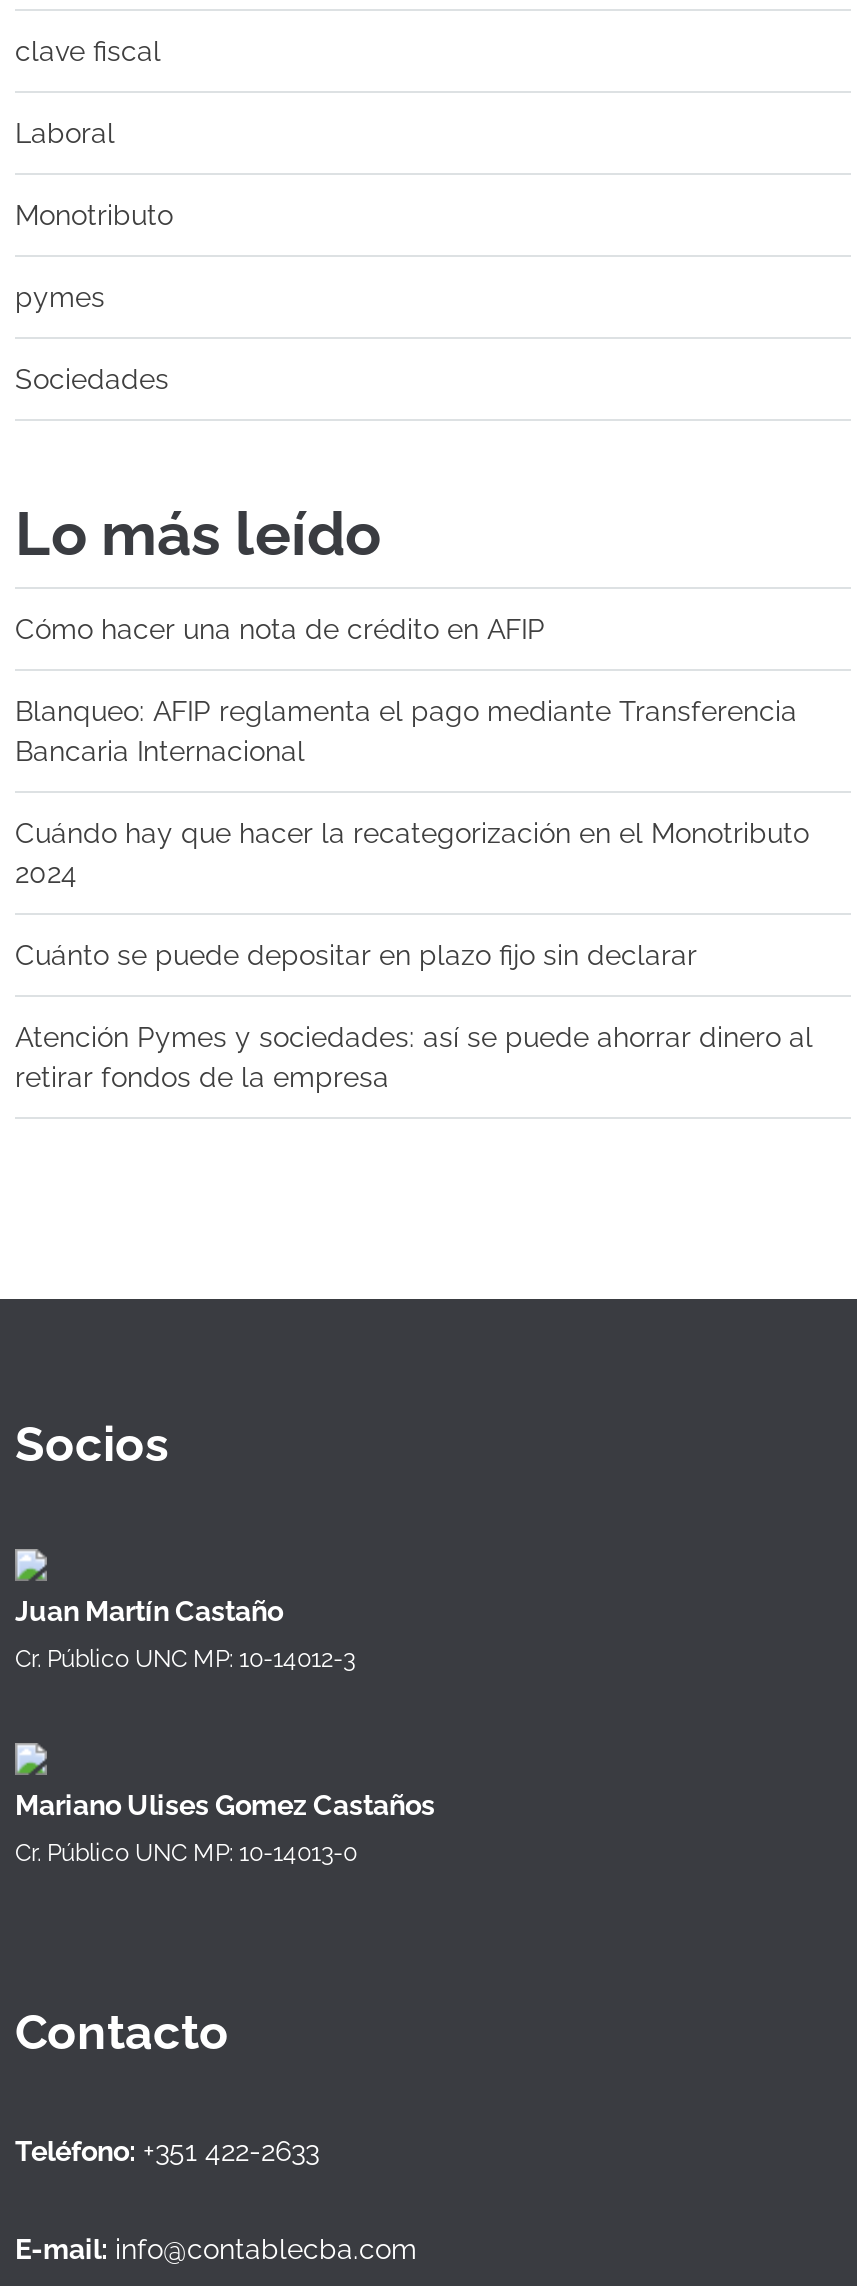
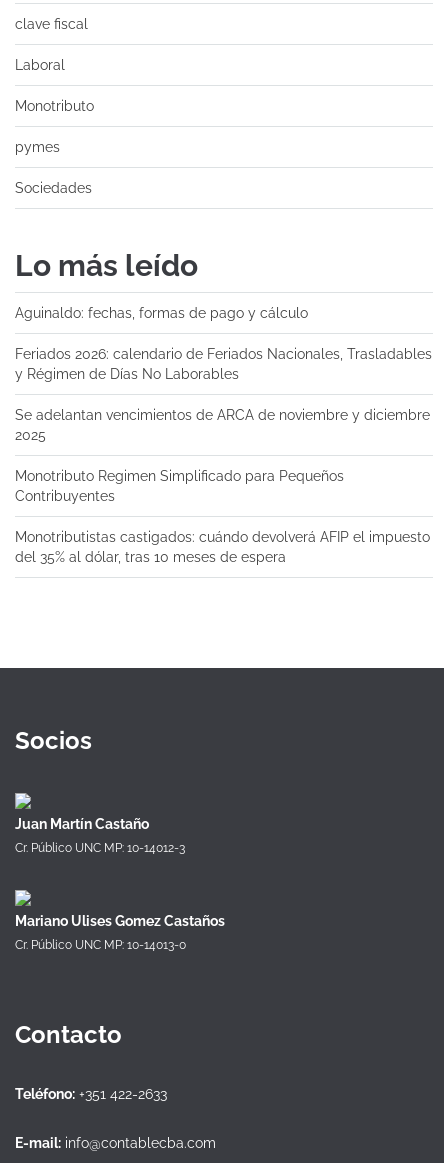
[15,613,545,645] Cómo hacer una nota de crédito en AFIP -> [15,305,308,321] Aguinaldo: fechas, formas de pago y cálculo
[15,695,797,767] Blanqueo: AFIP reglamenta el pago mediante Transferencia | Bancaria Internacional -> [15,346,432,382] Feriados 2026: calendario de Feriados Nacionales, Trasladables | y Régimen de Días No Laborables
[15,817,809,889] Cuándo hay que hacer la recategorización en el Monotributo | 2024 -> [15,407,430,443] Se adelantan vencimientos de ARCA de noviembre y diciembre | 2025
[15,939,697,971] Cuánto se puede depositar en plazo fijo sin declarar -> [15,468,344,504] Monotributo Regimen Simplificado para Pequeños | Contribuyentes
[15,1021,813,1093] Atención Pymes y sociedades: así se puede ahorrar dinero al | retirar fondos de la empresa -> [15,529,430,565] Monotributistas castigados: cuándo devolverá AFIP el impuesto | del 35% al dólar, tras 10 meses de espera

